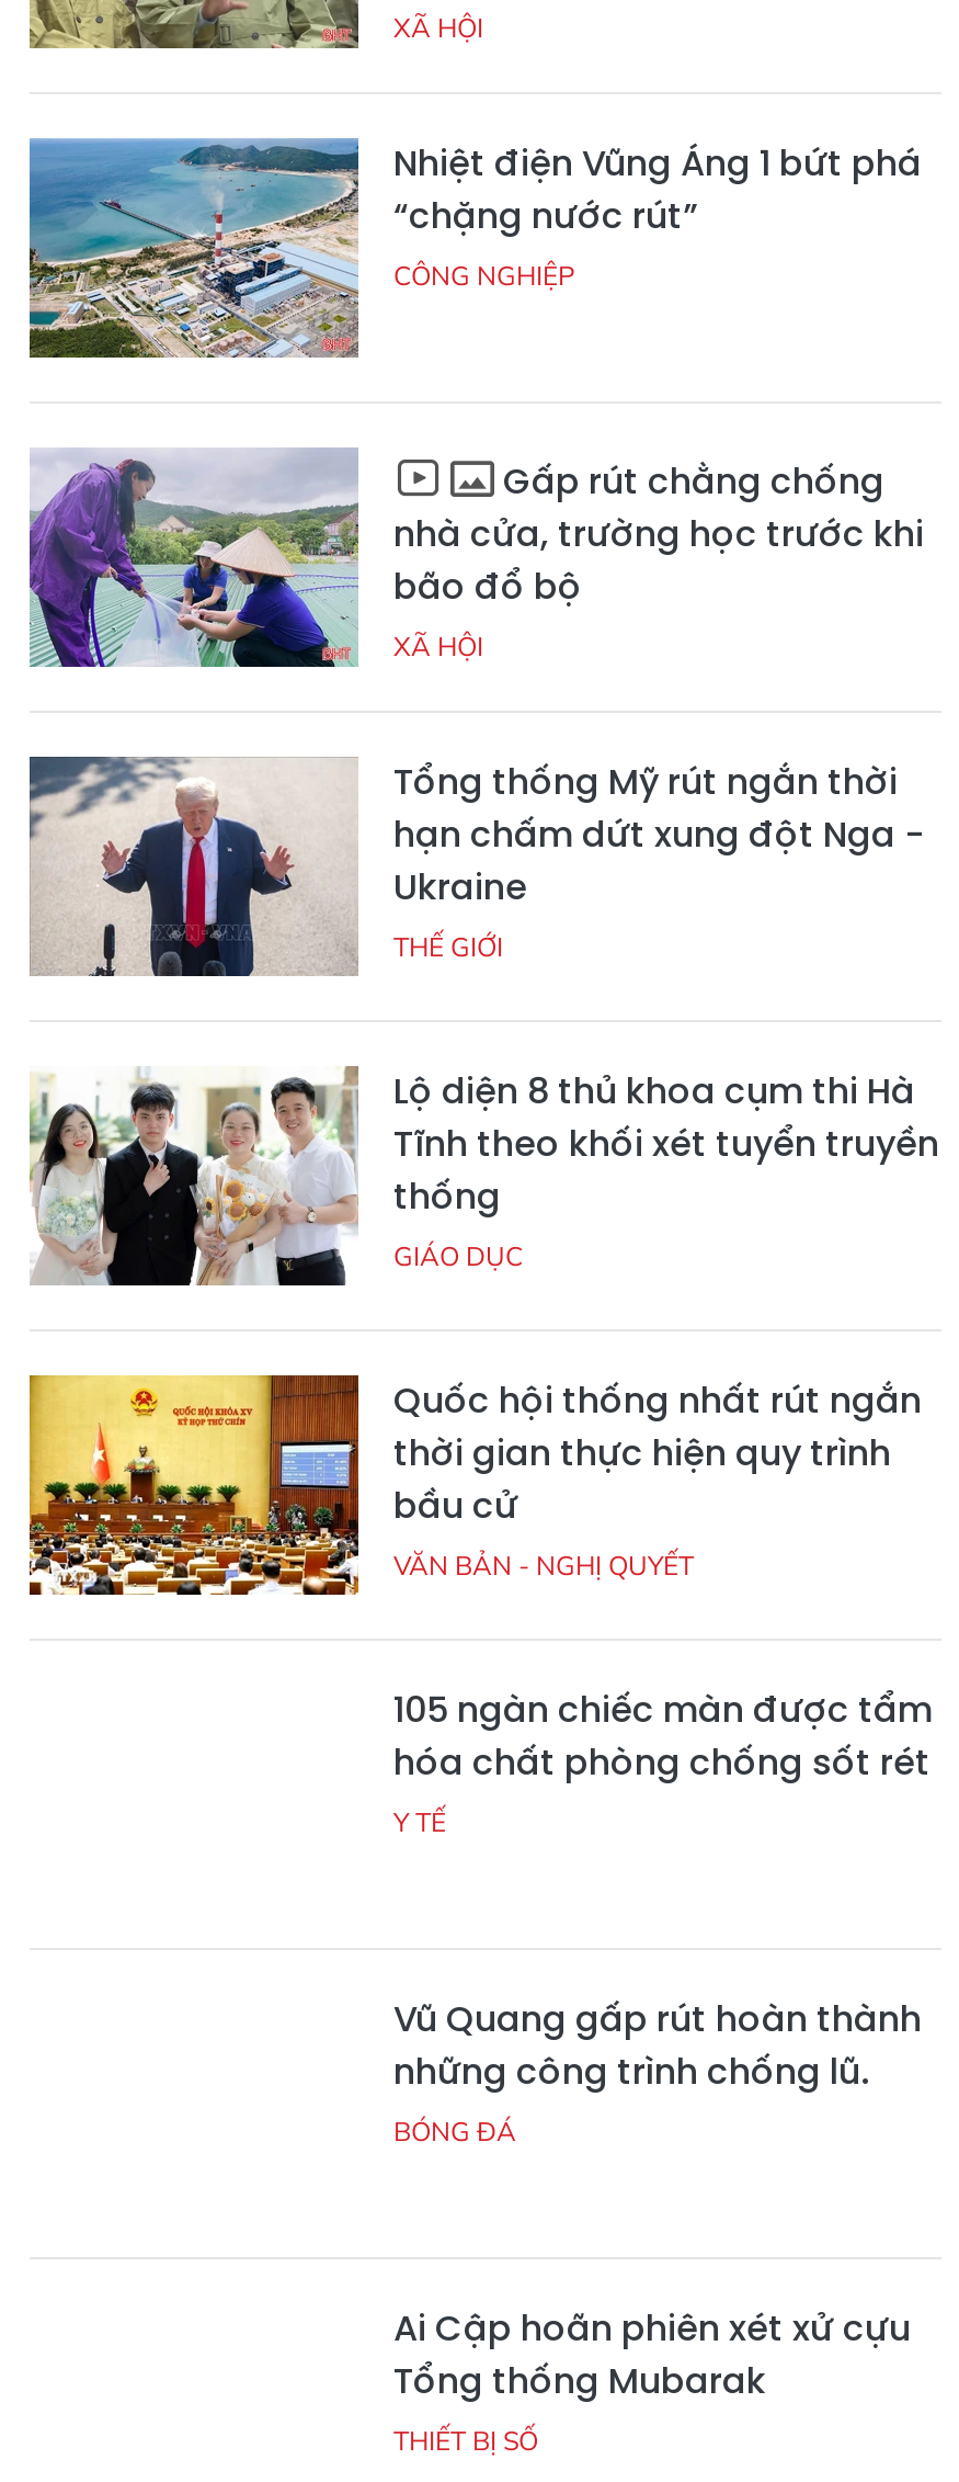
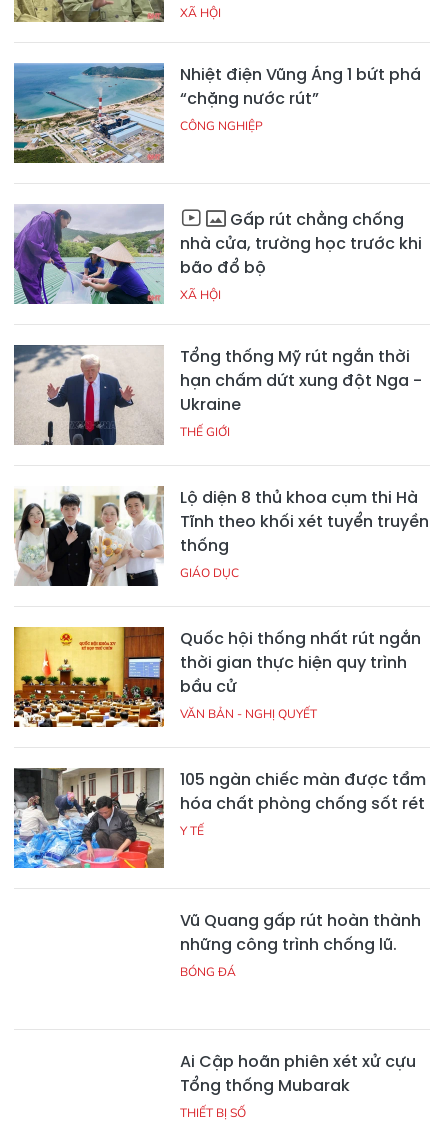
none -> [13,767,165,869] [image]

